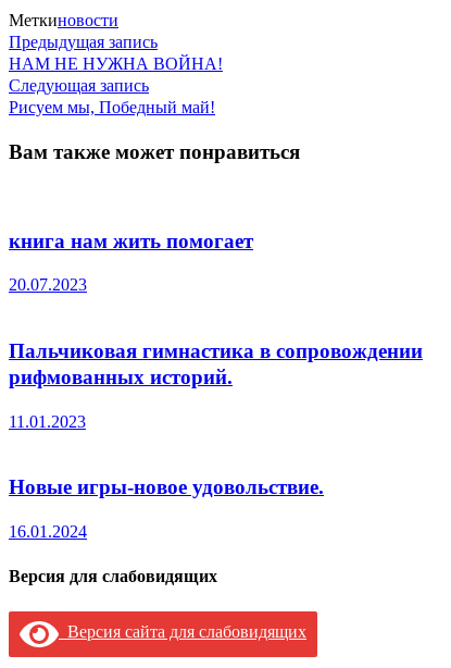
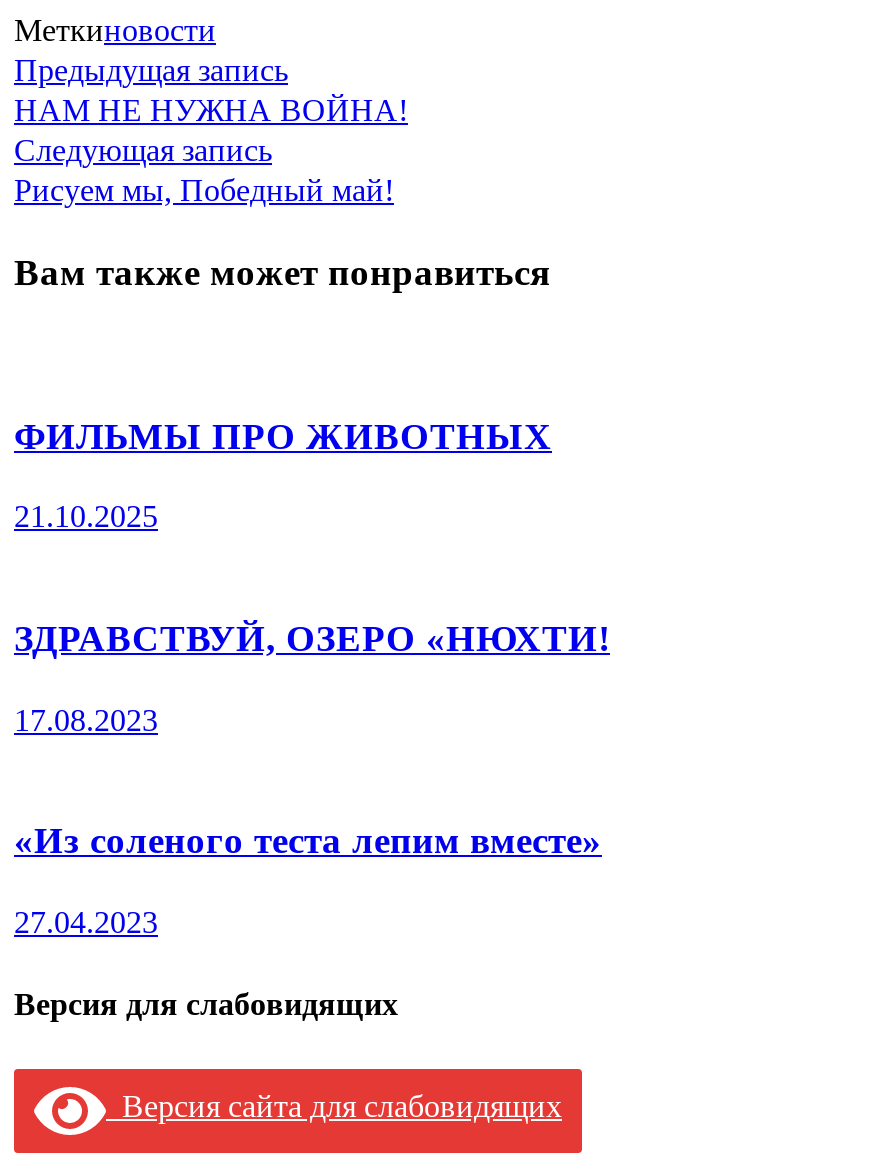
[9,229,253,252] книга нам жить помогает -> [14,414,552,456] ФИЛЬМЫ ПРО ЖИВОТНЫХ
[9,275,87,294] 20.07.2023 -> [14,499,158,533] 21.10.2025
[9,339,423,388] Пальчиковая гимнастика в сопровождении | рифмованных историй. -> [14,617,610,659] ЗДРАВСТВУЙ, ОЗЕРО «НЮХТИ!
[9,412,86,431] 11.01.2023 -> [14,702,158,736] 17.08.2023
[9,476,324,499] Новые игры-новое удовольствие. -> [14,820,602,862] «Из соленого теста лепим вместе»
[9,522,87,541] 16.01.2024 -> [14,905,158,939] 27.04.2023

